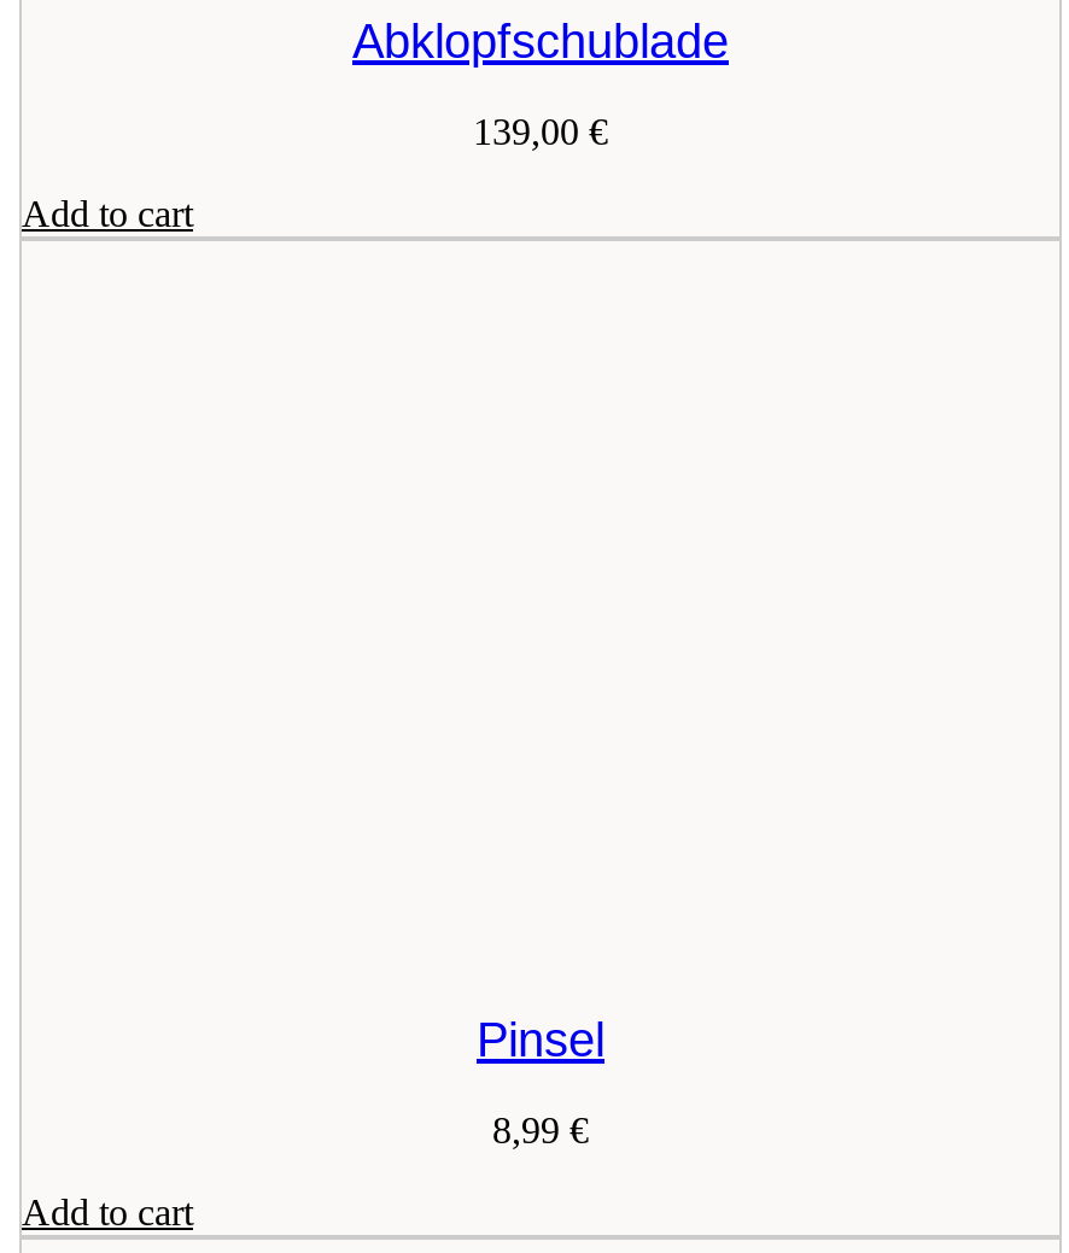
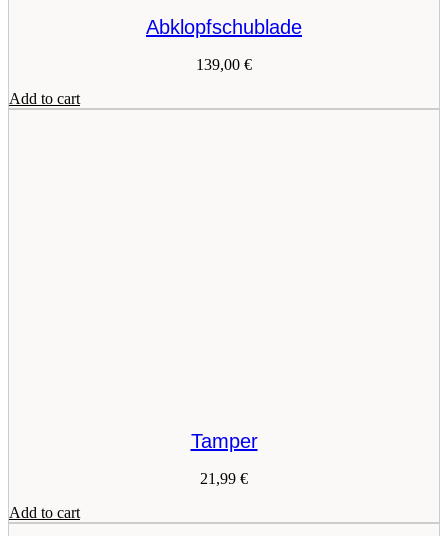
[477,1014,604,1067] Pinsel -> [190,430,257,452] Tamper
[492,1110,589,1151] 8,99 € -> [200,470,248,487] 21,99 €

